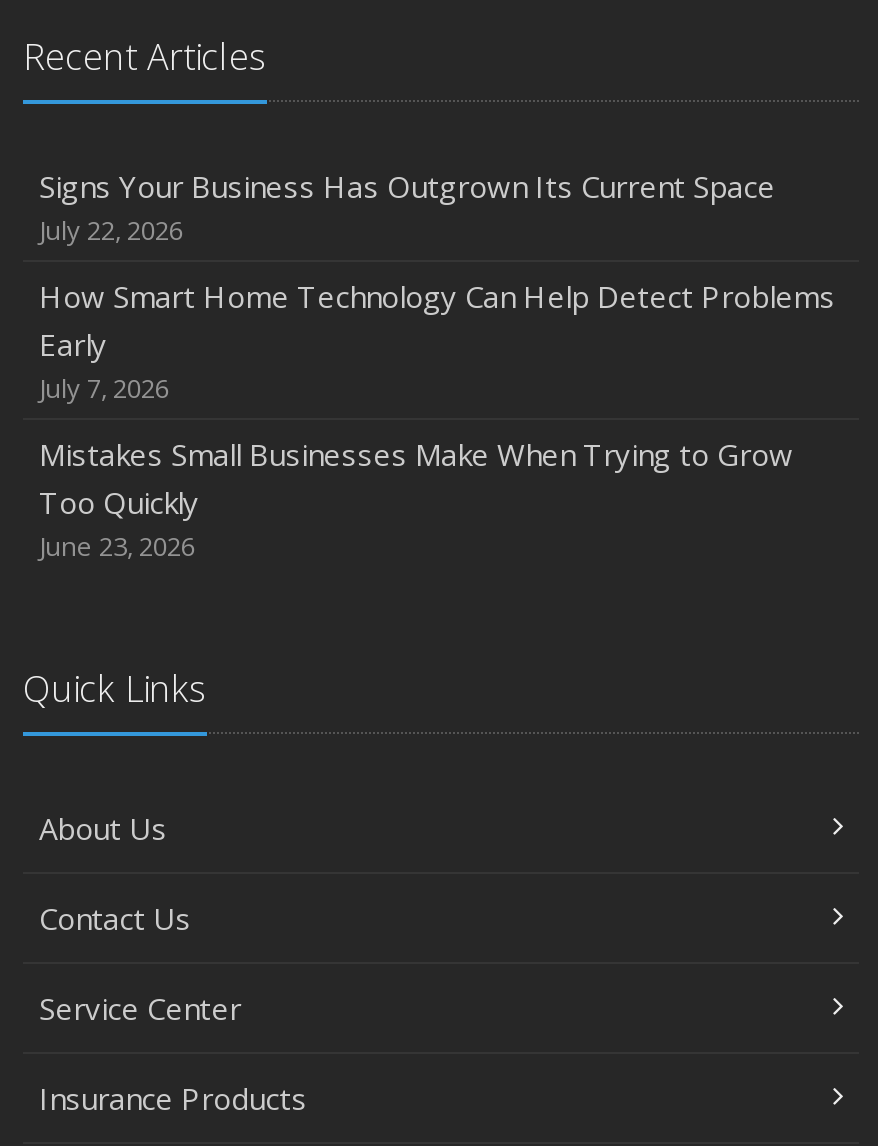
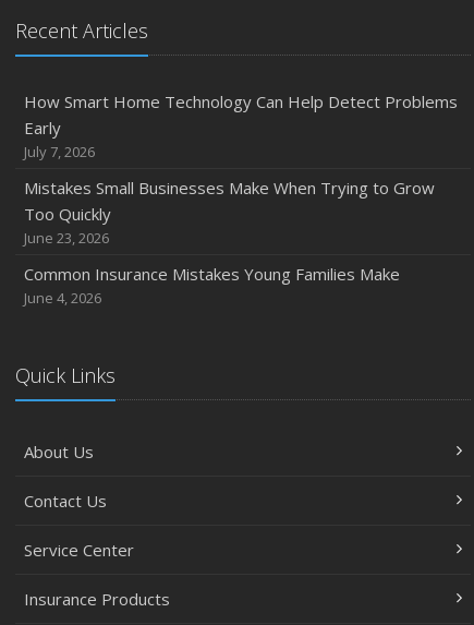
[39,166,775,248] Signs Your Business Has Outgrown Its Current Space | July 22, 2026 -> none
moved [39,276,835,564] -> [24,90,458,247]: How Smart Home Technology Can Help Detect Problems | Early | July 7, 2026 | Mistakes Small Businesses Make When Trying to Grow | Too Quickly | June 23, 2026
none -> [24,263,400,307] Common Insurance Mistakes Young Families Make | June 4, 2026

